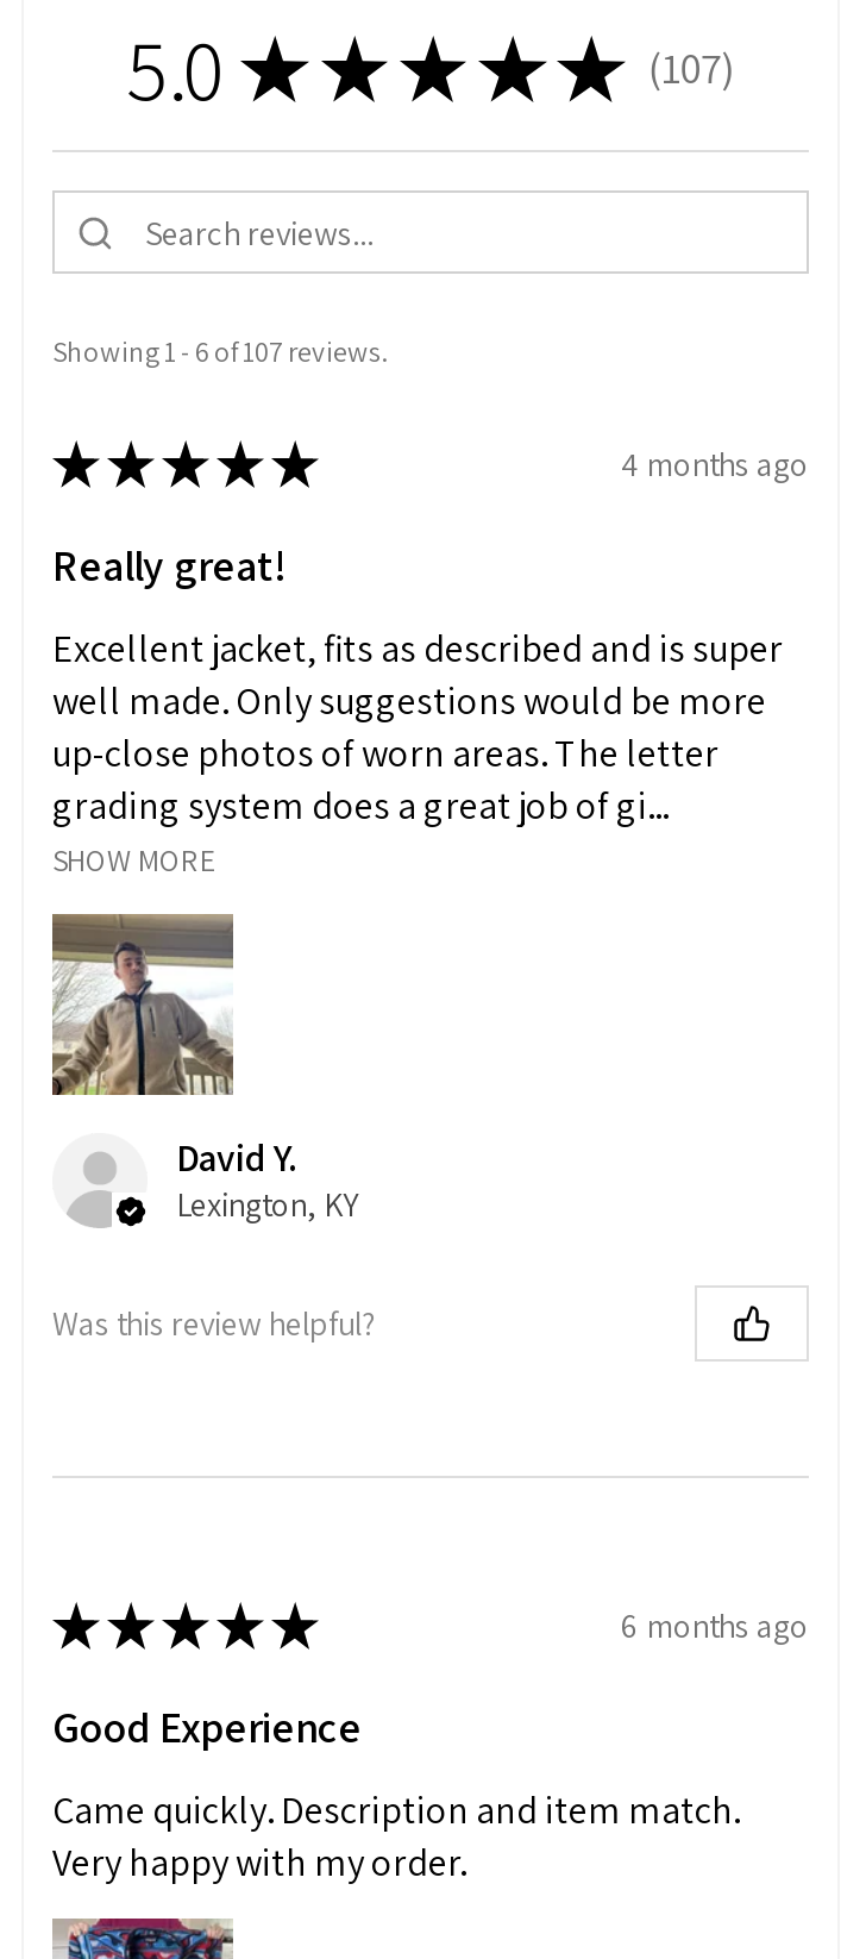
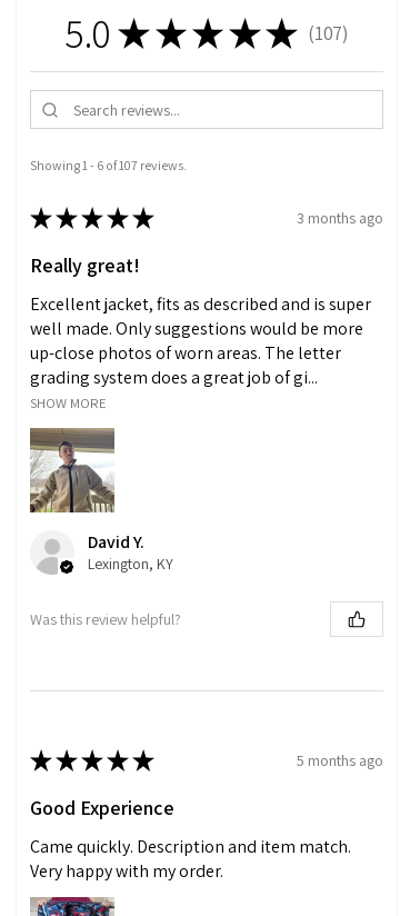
[621,443,809,485] 4 months ago -> [297,208,383,228] 3 months ago
[621,1604,809,1647] 6 months ago -> [297,750,383,770] 5 months ago

